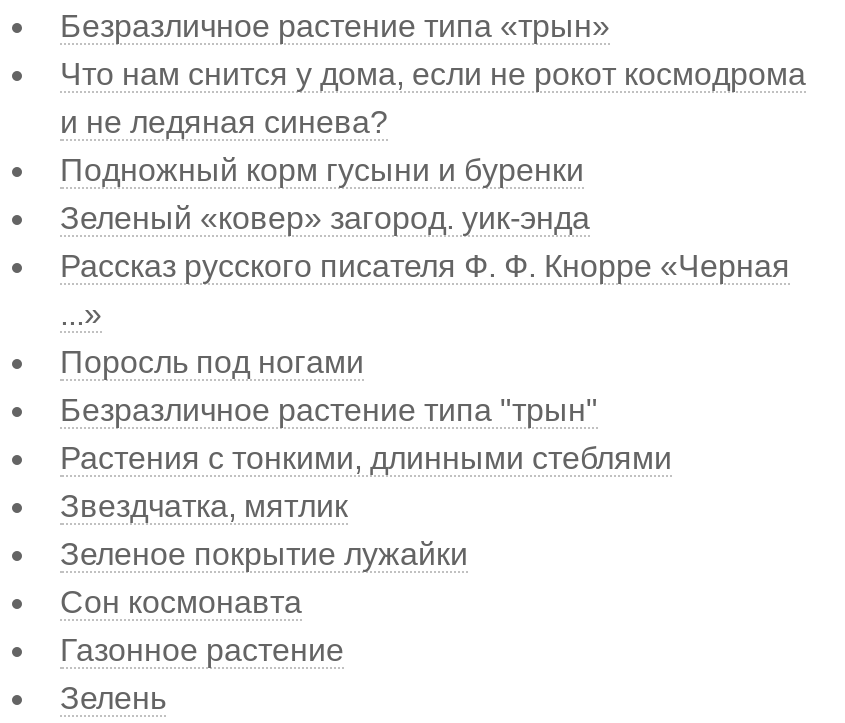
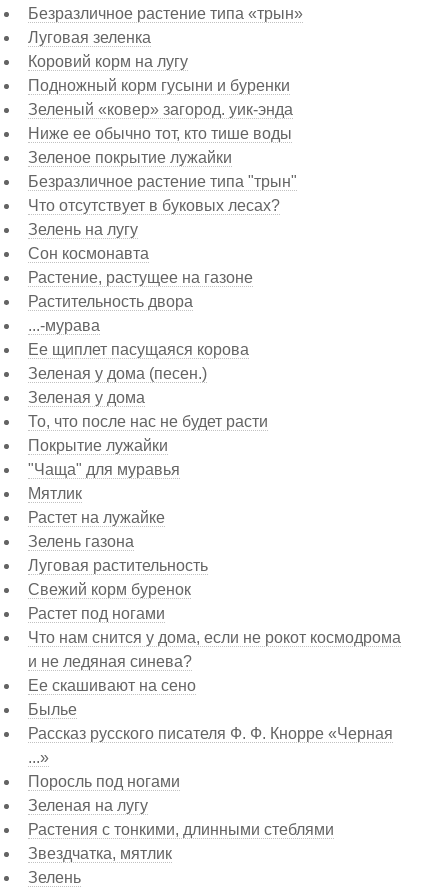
none -> [28,29,188,70] Луговая зеленка | Коровий корм на лугу
moved [60,57,806,139] -> [28,629,401,670]: Что нам снится у дома, если не рокот космодрома | и не ледяная синева?
none -> [28,125,292,718] Ниже ее обычно тот, кто тише воды | Что отсутствует в буковых лесах? | Зелень на лугу | Растение, растущее на газоне | Растительность двора | ...-мурава | Ее щиплет пасущаяся корова | Зеленая у дома (песен.) | Зеленая у дома | То, что после нас не будет расти | Покрытие лужайки | "Чаща" для муравья | Мятлик | Растет на лужайке | Зелень газона | Луговая растительность | Свежий корм буренок | Растет под ногами | Ее скашивают на сено | Былье
moved [60,249,790,379] -> [28,725,393,790]: Рассказ русского писателя Ф. Ф. Кнорре «Черная | Поросль под ногами
none -> [28,797,148,814] Зеленая на лугу
moved [60,393,598,427] -> [28,173,297,190]: Безразличное растение типа "трын"
moved [60,441,672,523] -> [28,821,334,862]: Растения с тонкими, длинными стеблями | Звездчатка, мятлик
moved [60,537,468,571] -> [28,149,232,166]: Зеленое покрытие лужайки
moved [60,585,302,619] -> [28,245,149,262]: Сон космонавта
[60,633,344,667] Газонное растение -> none

